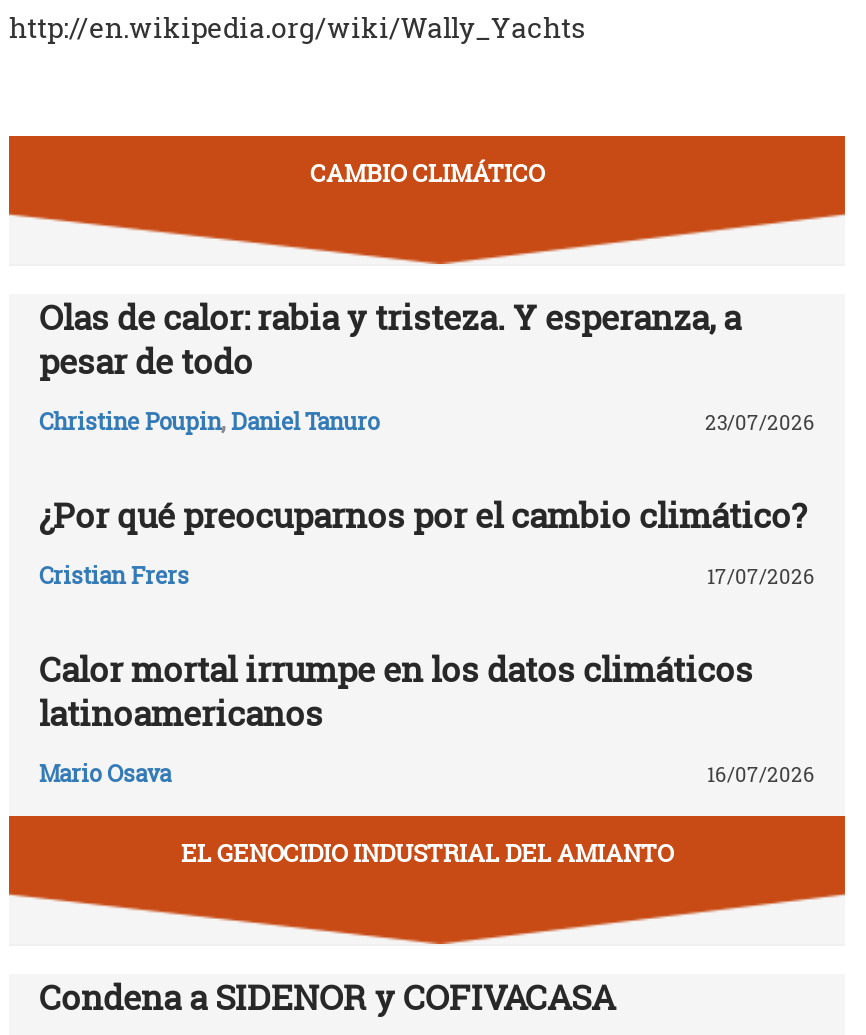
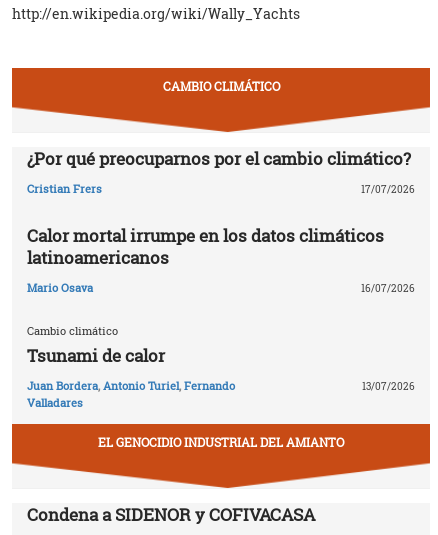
[39,295,815,436] Olas de calor: rabia y tristeza. Y esperanza, a | pesar de todo | Christine Poupin, Daniel Tanuro | 23/07/2026 -> none
moved [39,493,815,788] -> [27,147,415,295]: ¿Por qué preocuparnos por el cambio climático? | Cristian Frers | 17/07/2026 | Calor mortal irrumpe en los datos climáticos | latinoamericanos | Mario Osava | 16/07/2026
none -> [27,323,235,410] Cambio climático | Tsunami de calor | Juan Bordera, Antonio Turiel, Fernando | Valladares
none -> [362,380,415,393] 13/07/2026

